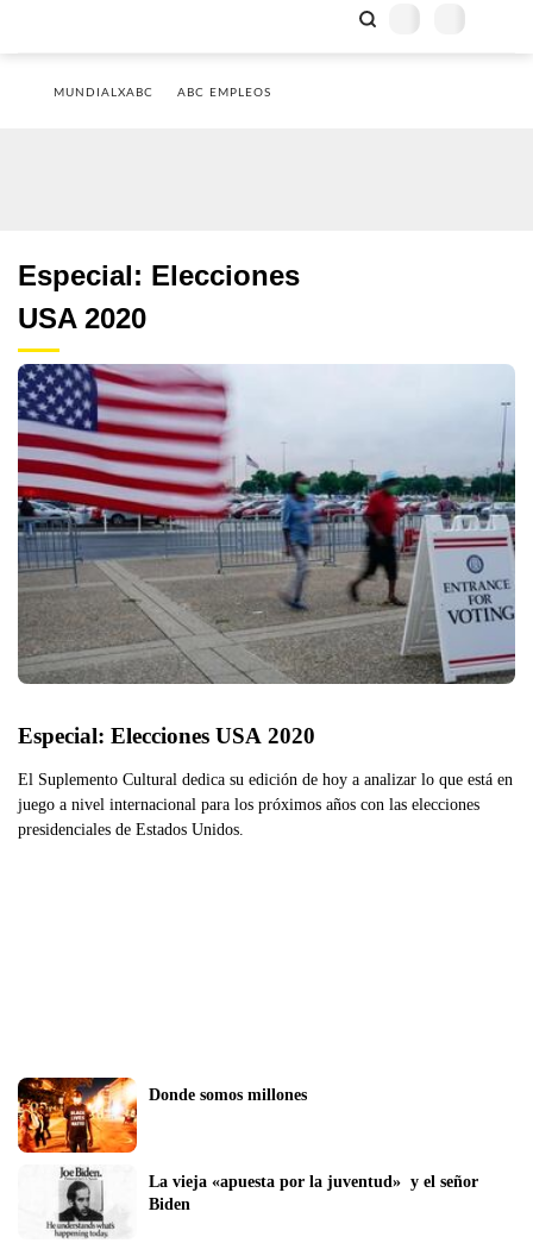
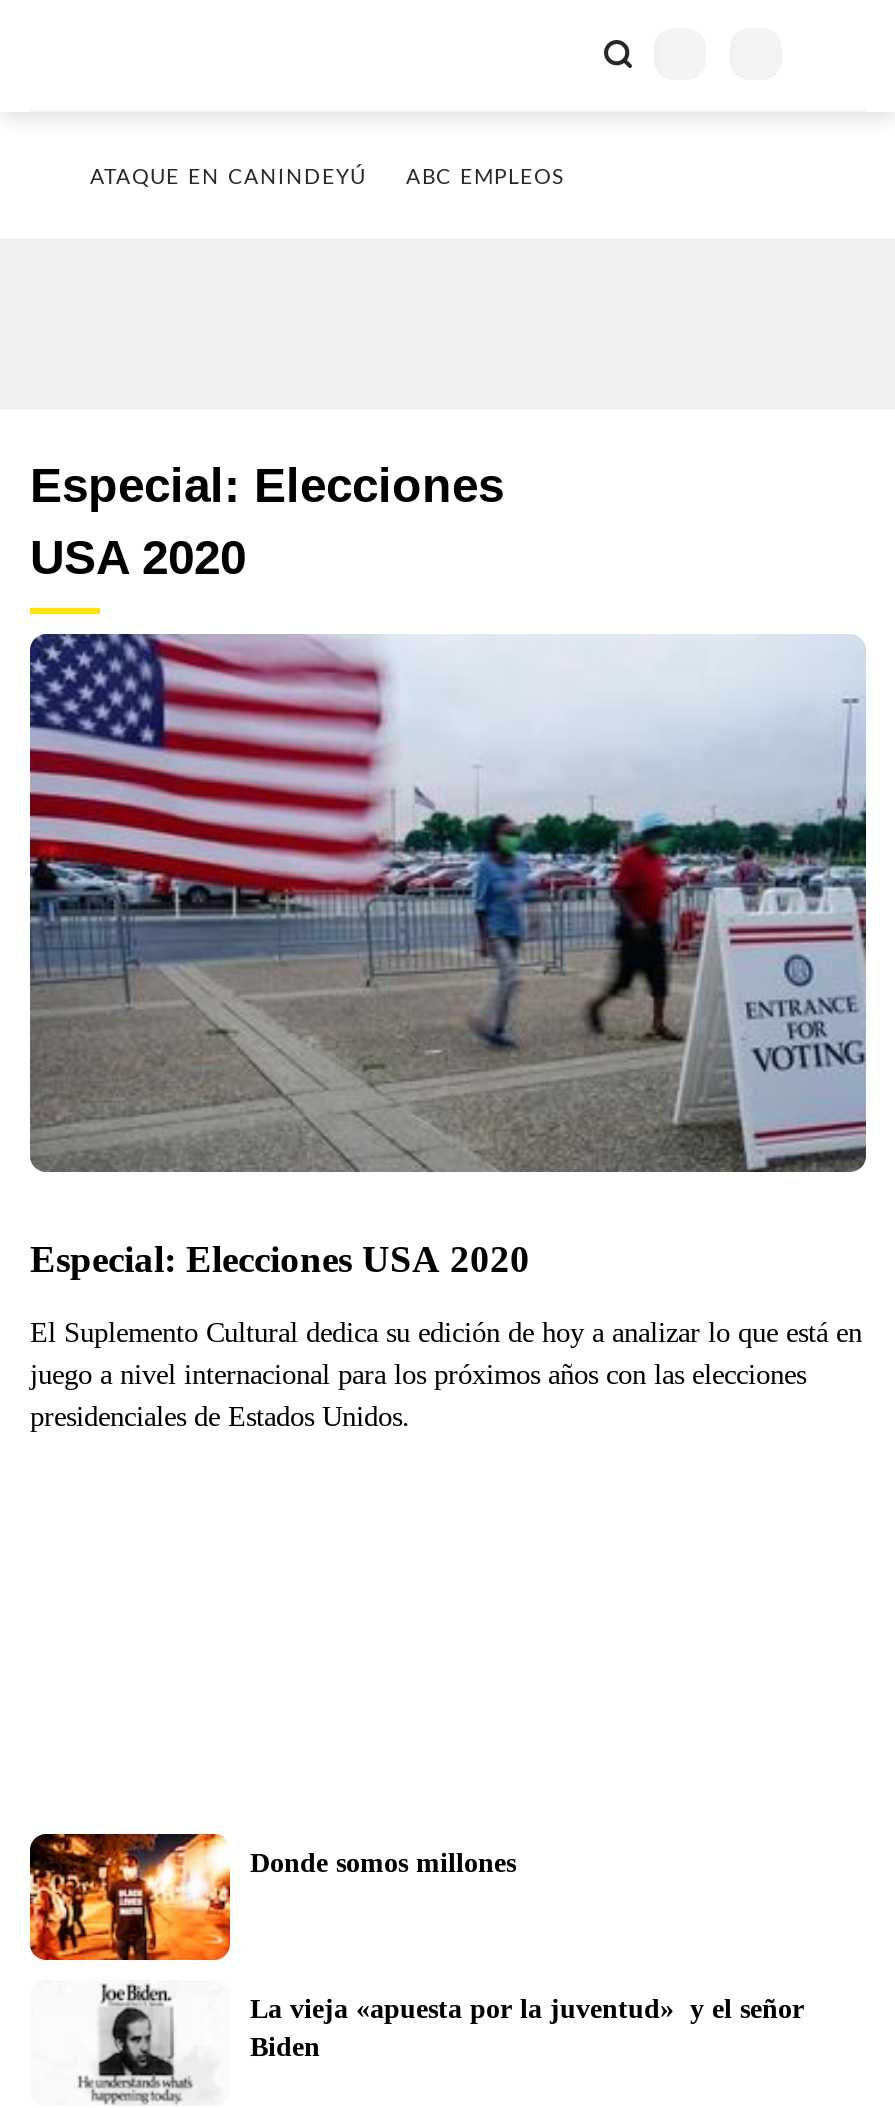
[54,87,153,99] MUNDIALXABC -> [90,168,366,188] ATAQUE EN CANINDEYÚ

